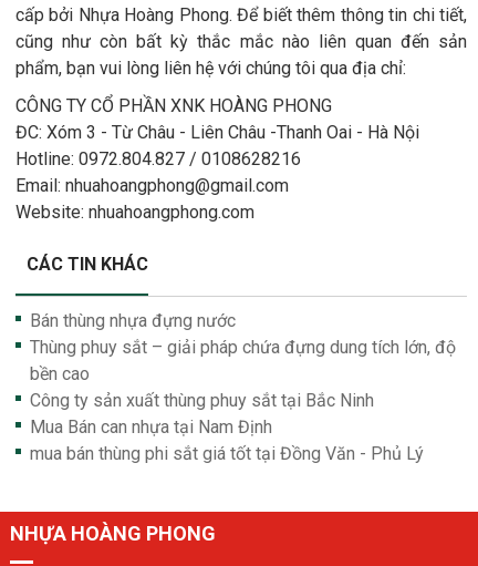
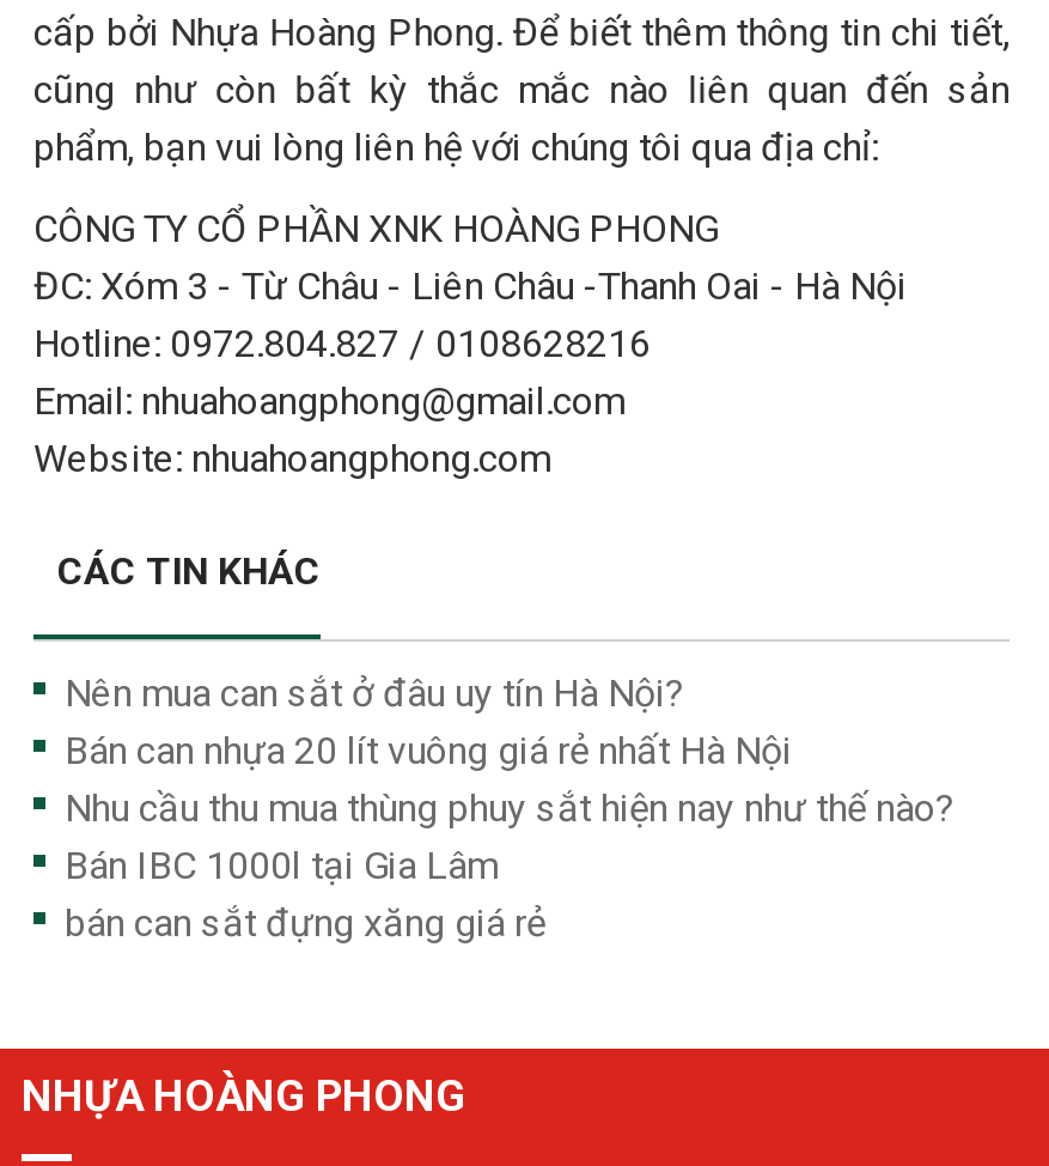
[30,310,456,464] Bán thùng nhựa đựng nước | Thùng phuy sắt – giải pháp chứa đựng dung tích lớn, độ | bền cao | Công ty sản xuất thùng phuy sắt tại Bắc Ninh | Mua Bán can nhựa tại Nam Định | mua bán thùng phi sắt giá tốt tại Đồng Văn - Phủ Lý -> [65,670,955,946] Nên mua can sắt ở đâu uy tín Hà Nội? | Bán can nhựa 20 lít vuông giá rẻ nhất Hà Nội | Nhu cầu thu mua thùng phuy sắt hiện nay như thế nào? | Bán IBC 1000l tại Gia Lâm | bán can sắt đựng xăng giá rẻ

